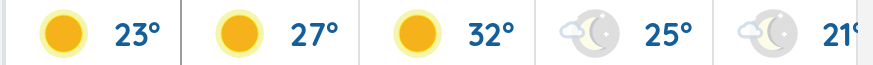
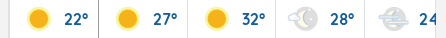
[114,14,160,54] 23° -> [64,9,88,29] 22°
[644,14,692,54] 25° -> [330,9,354,29] 28°
[822,14,864,54] 21° -> [419,9,445,29] 24°

